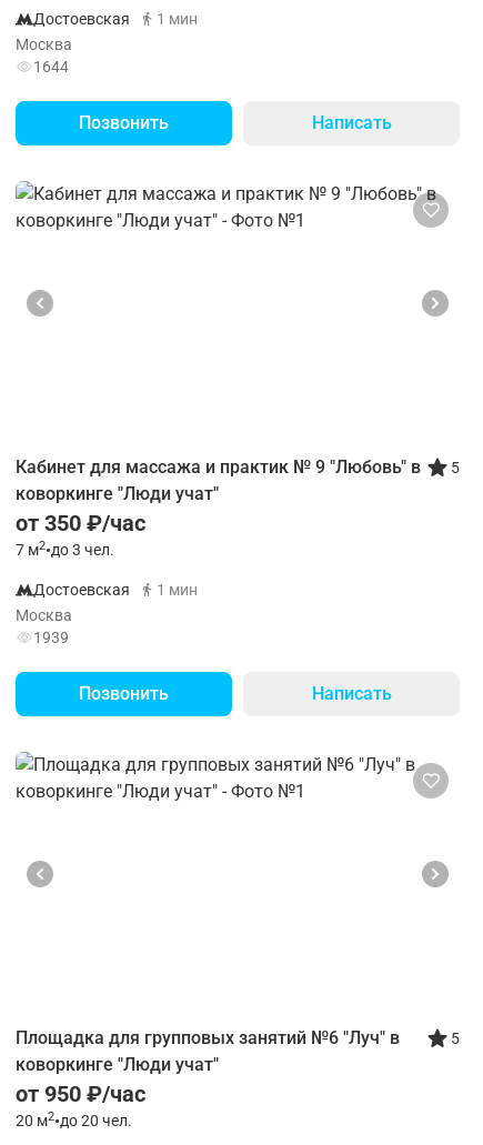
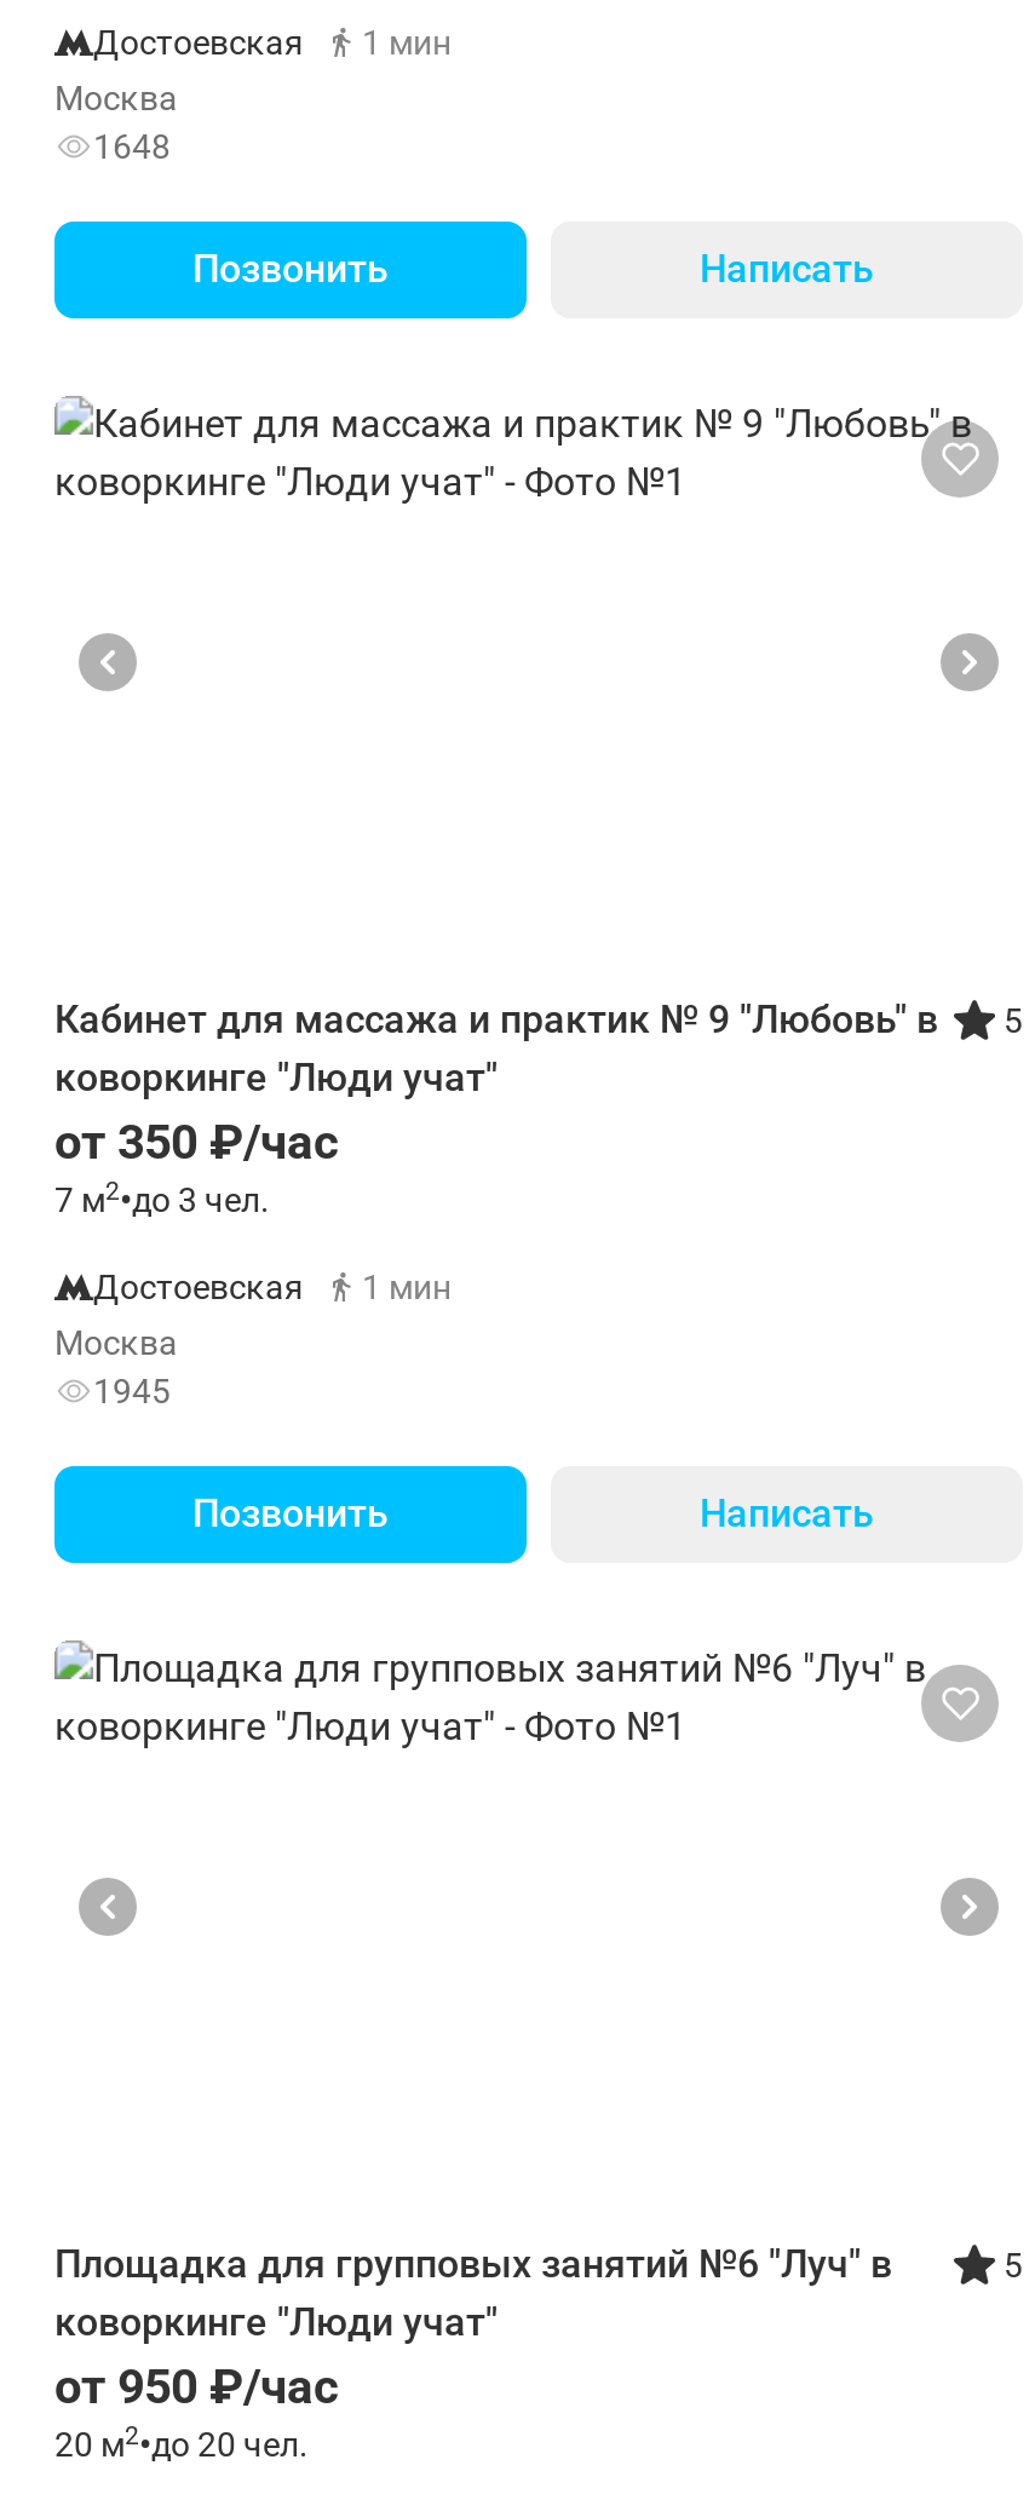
[33,58,69,76] 1644 -> [93,127,171,166] 1648
[33,629,69,646] 1939 -> [93,1372,171,1410] 1945

